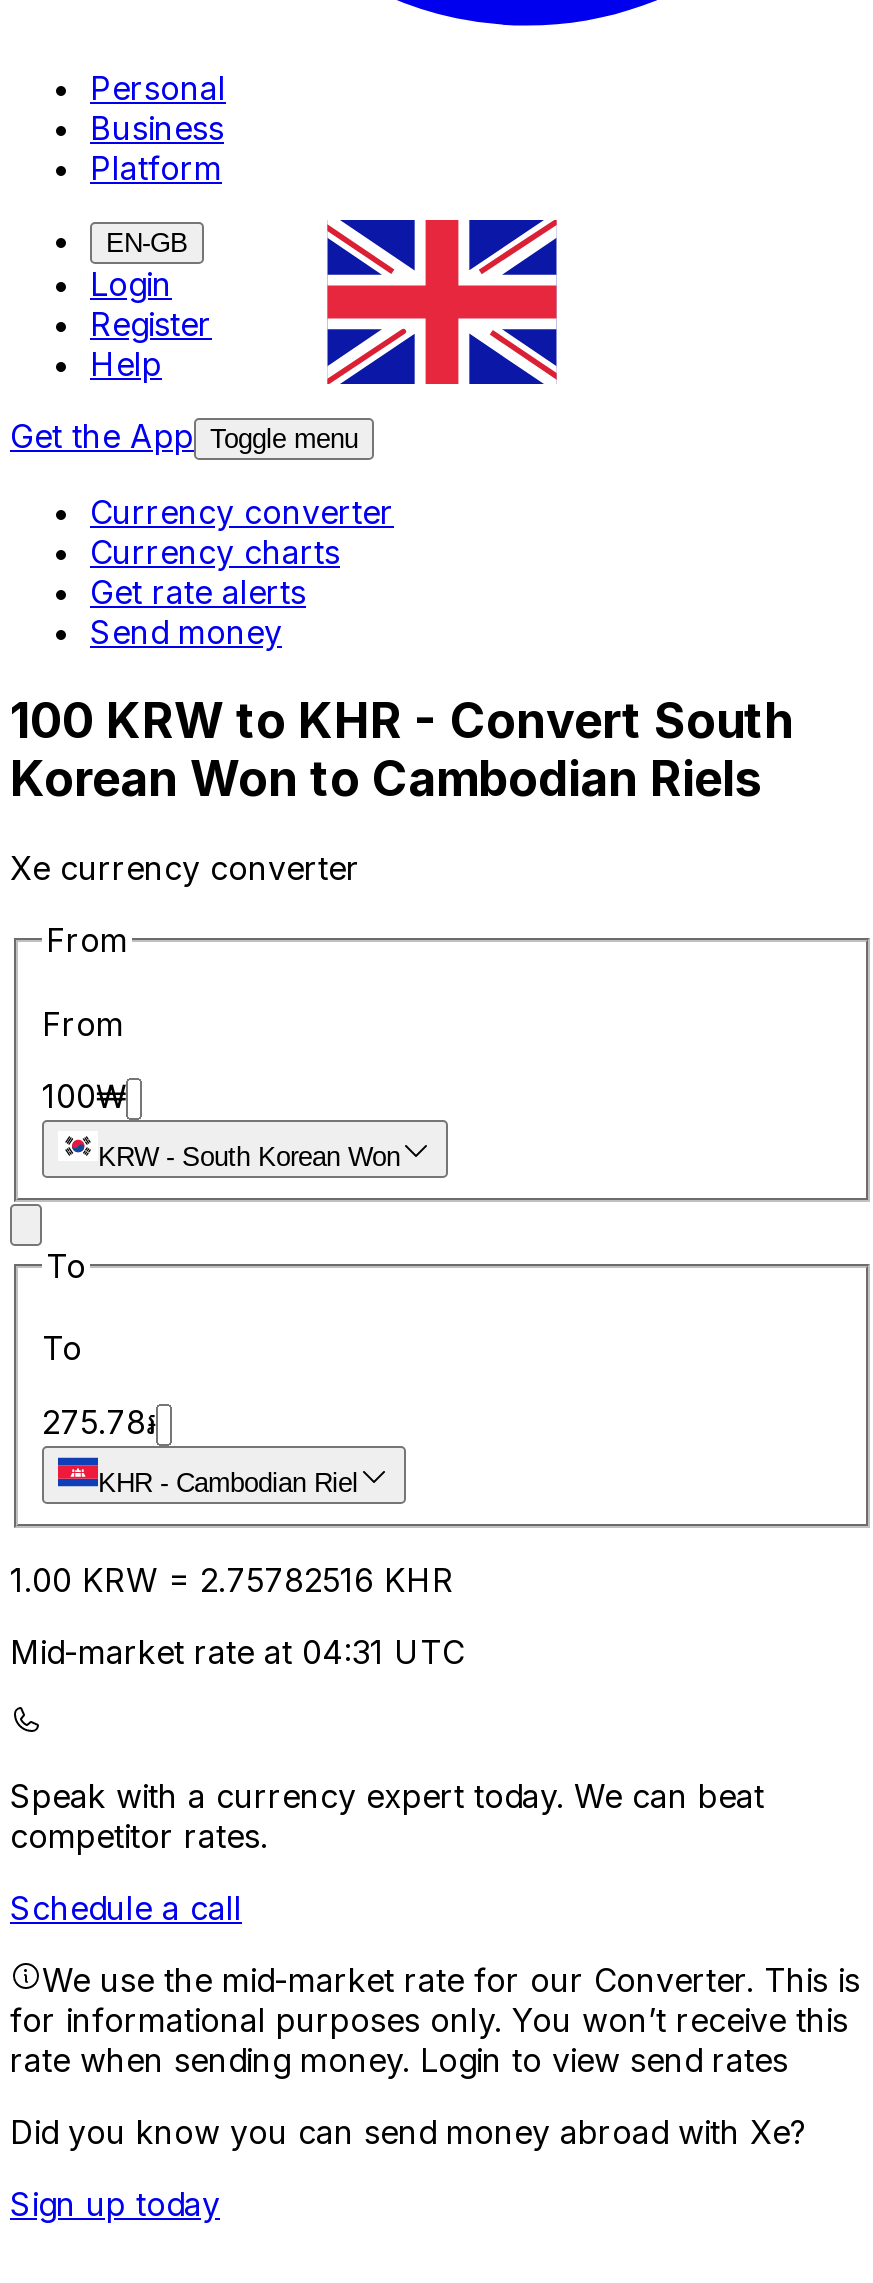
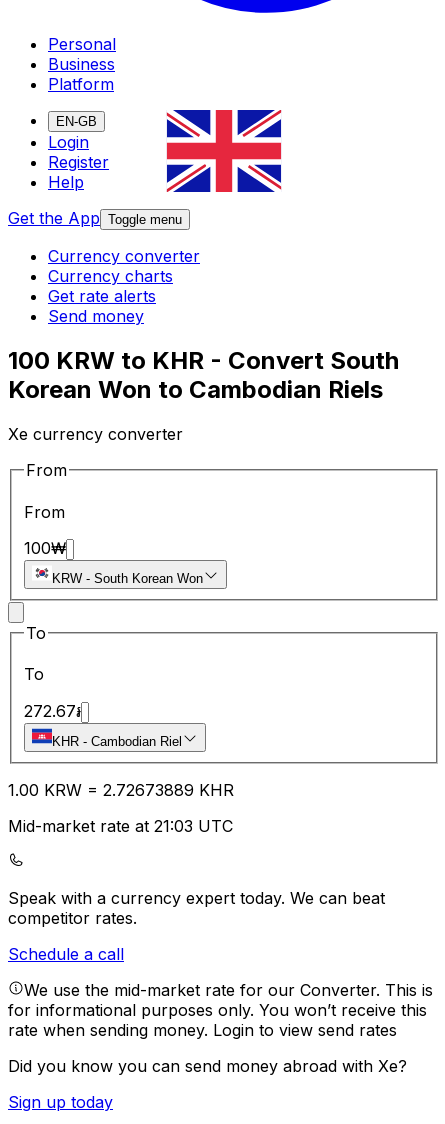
[42,1403,156,1443] 275.78៛ -> [24,701,81,721] 272.67៛
[10,1561,454,1601] 1.00 KRW = 2.75782516 KHR -> [8,780,234,800] 1.00 KRW = 2.72673889 KHR
[10,1633,464,1673] Mid-market rate at 04:31 UTC -> [8,816,233,836] Mid-market rate at 21:03 UTC

